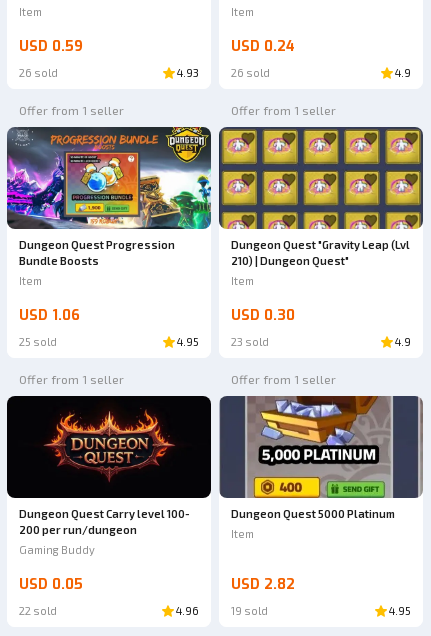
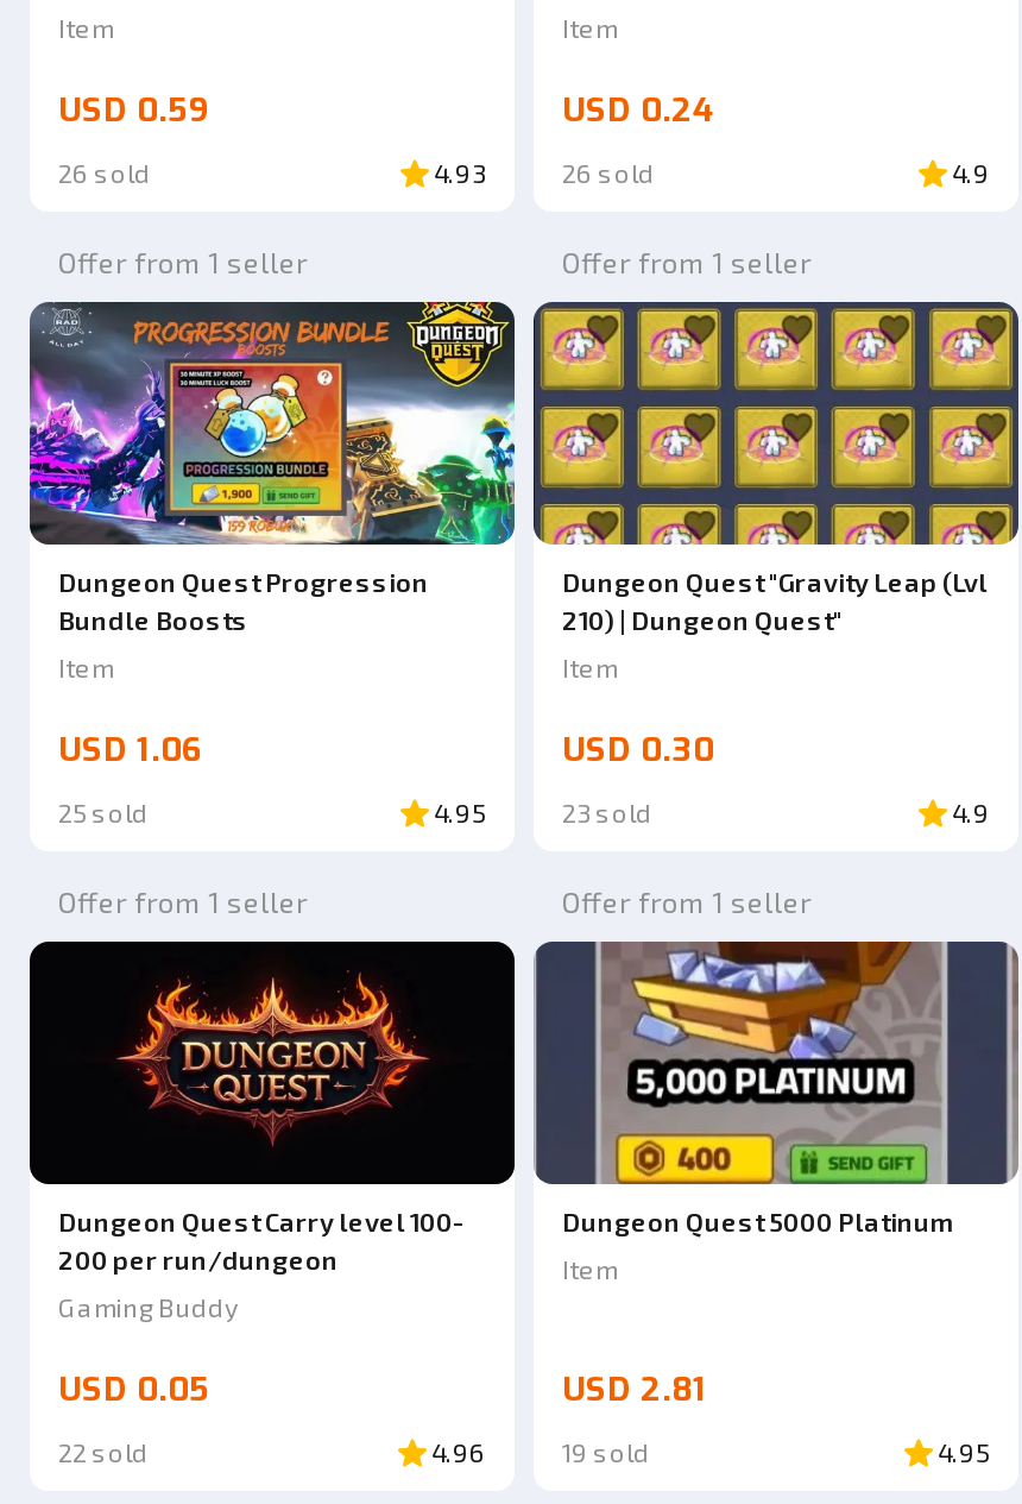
[231,575,295,594] USD 2.82 -> [562,1368,707,1413] USD 2.81

